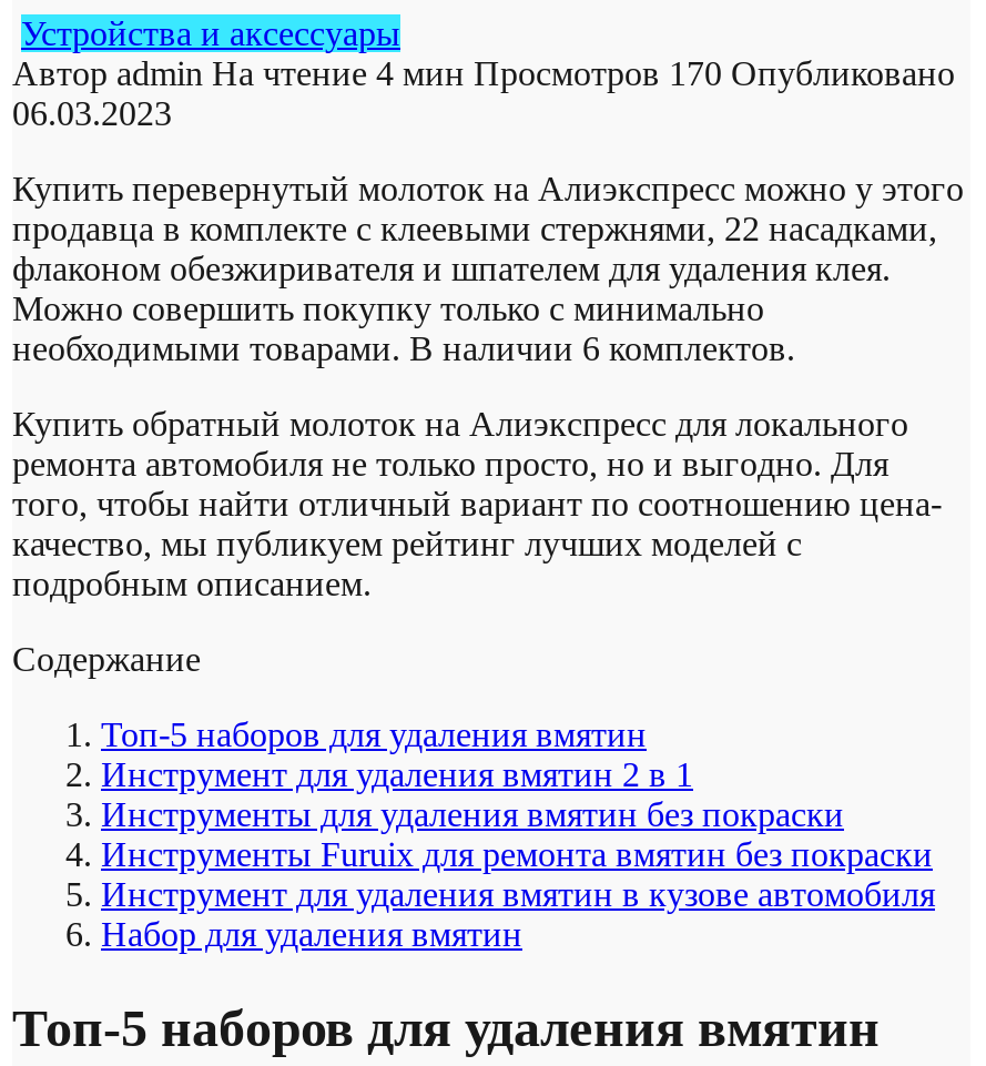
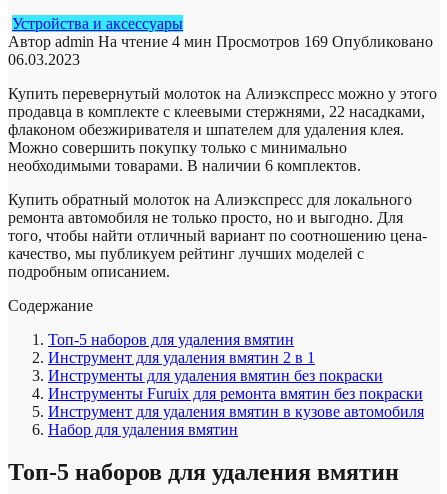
[12,54,955,92] Автор admin На чтение 4 мин Просмотров 170 Опубликовано -> [8,33,433,50] Автор admin На чтение 4 мин Просмотров 169 Опубликовано

